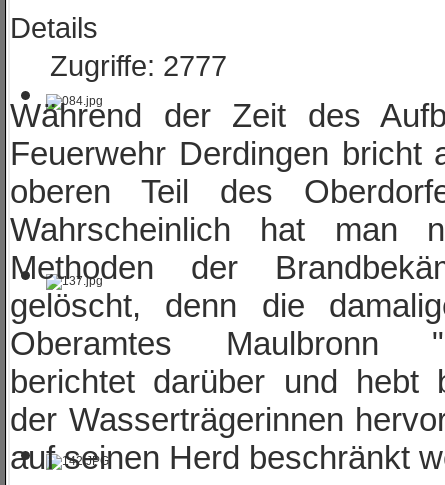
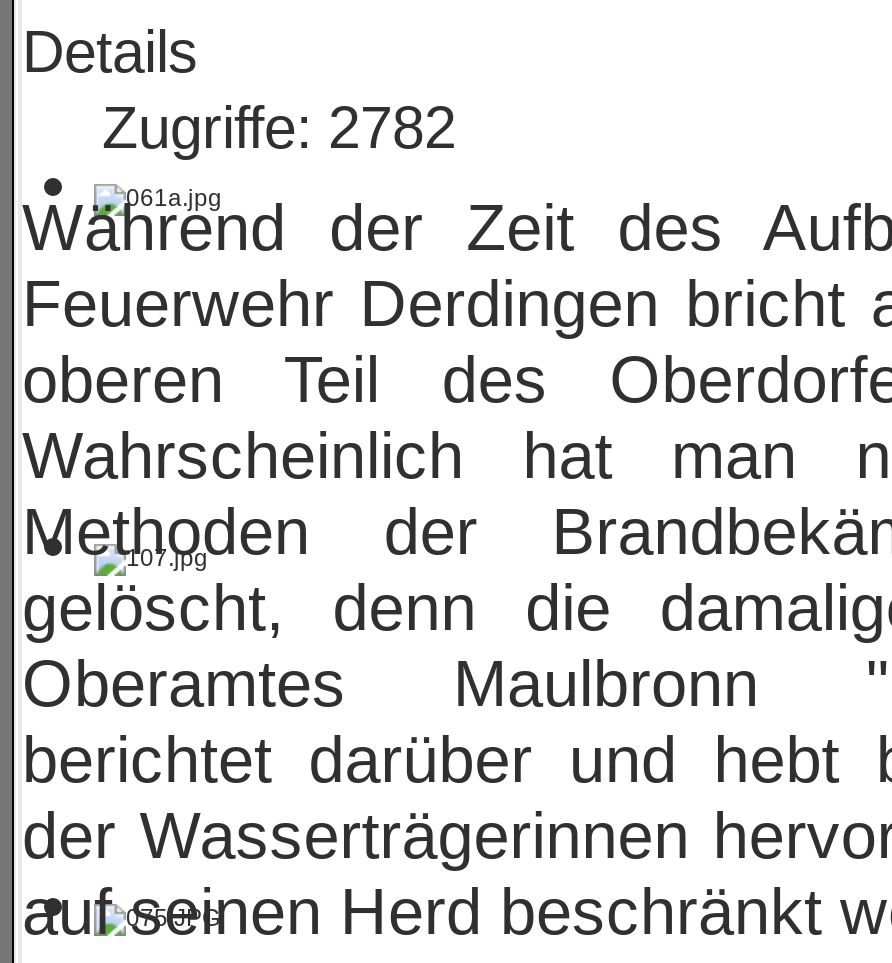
[50,49,227,82] Zugriffe: 2777 -> [102,94,456,160] Zugriffe: 2782

